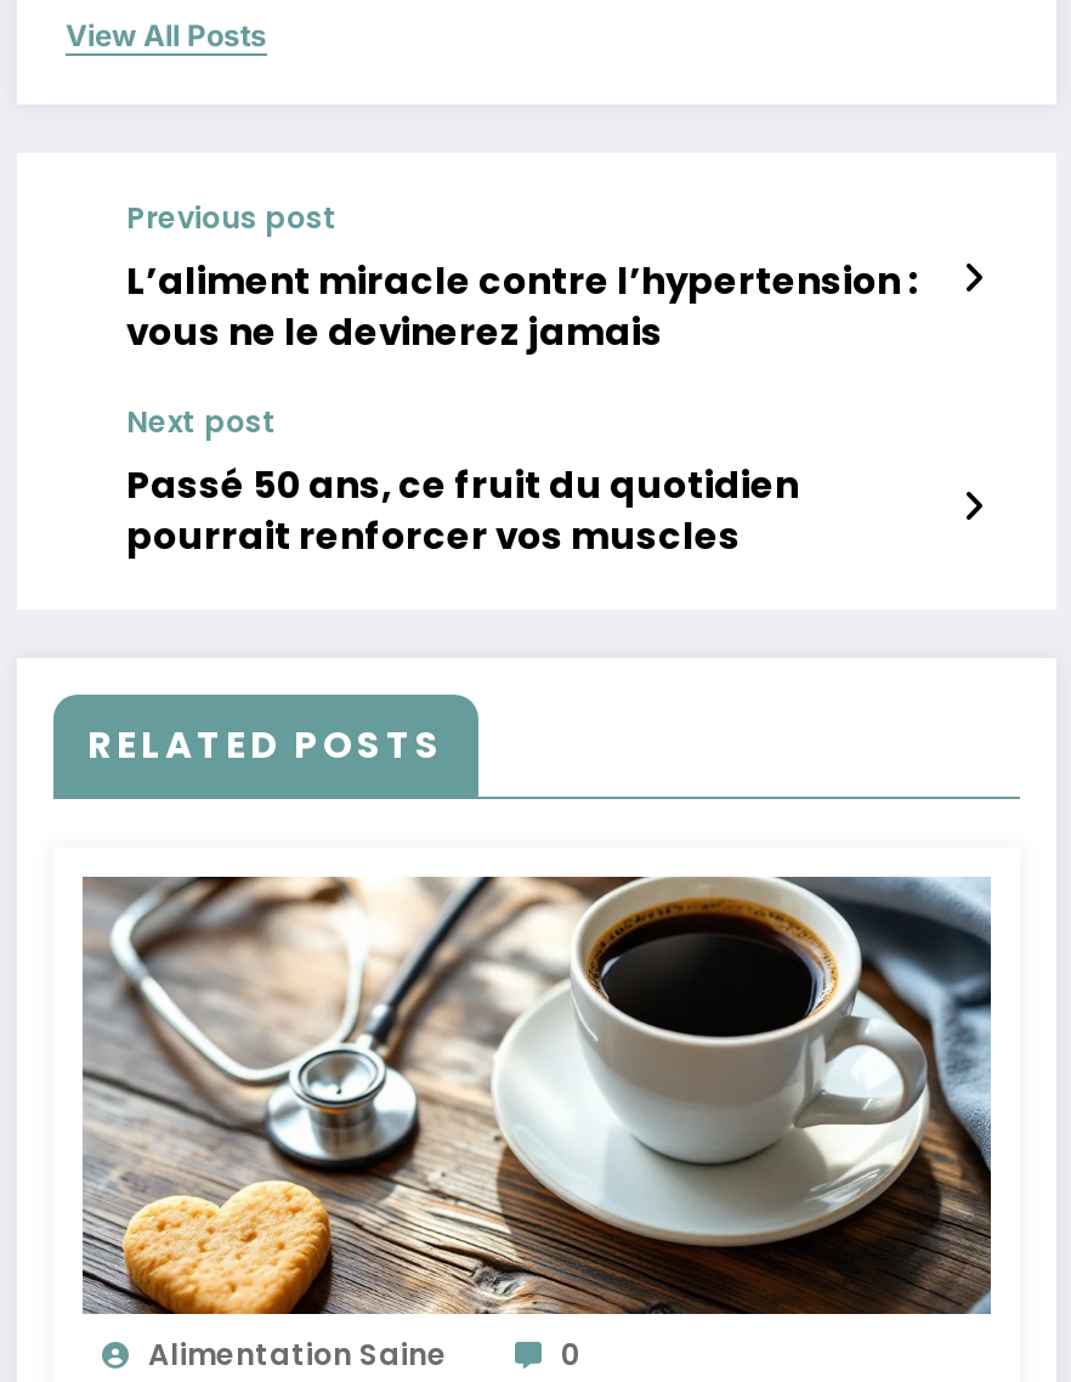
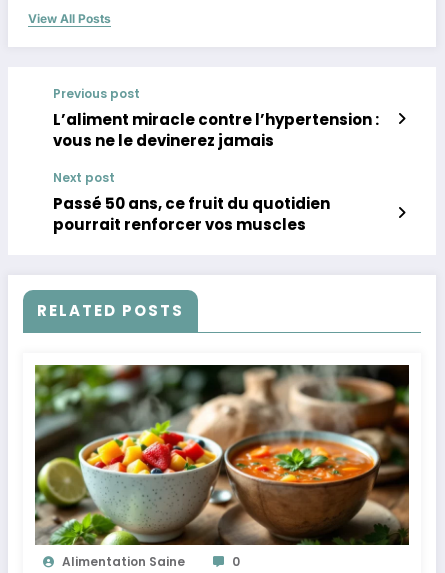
[83,874,993,1316] [image] -> [34,364,410,546] [image]

